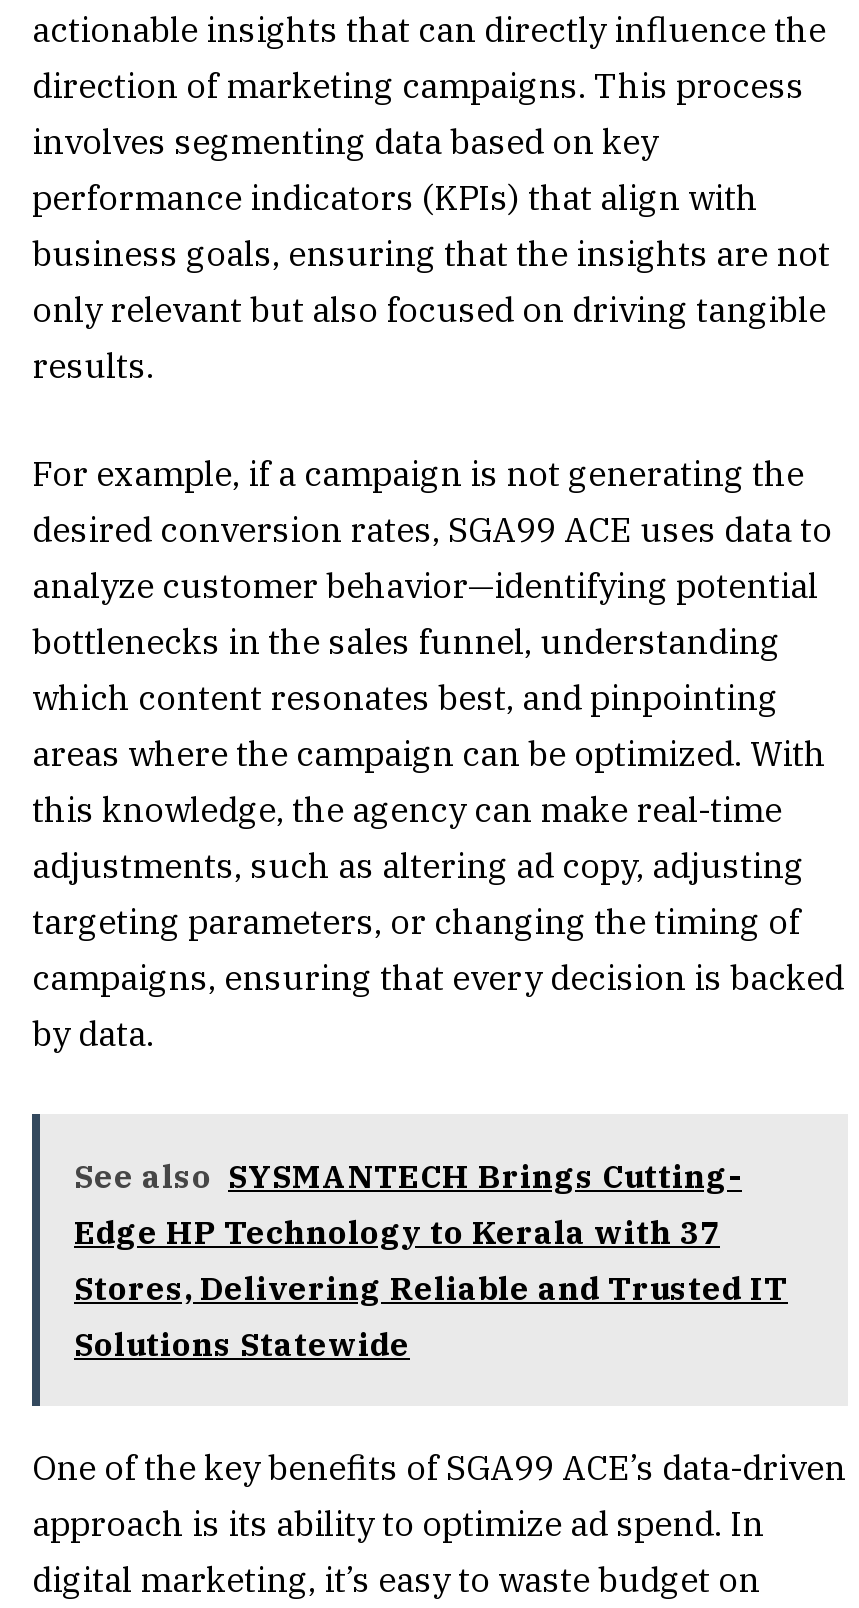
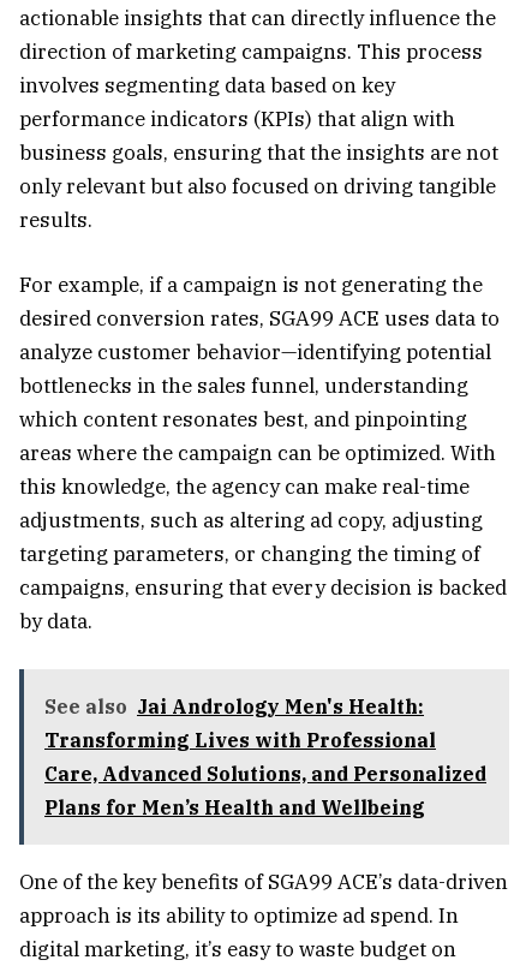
[74,1156,788,1364] See also SYSMANTECH Brings Cutting- | Edge HP Technology to Kerala with 37 | Stores, Delivering Reliable and Trusted IT | Solutions Statewide -> [44,694,486,819] See also Jai Andrology Men's Health: | Transforming Lives with Professional | Care, Advanced Solutions, and Personalized | Plans for Men’s Health and Wellbeing

